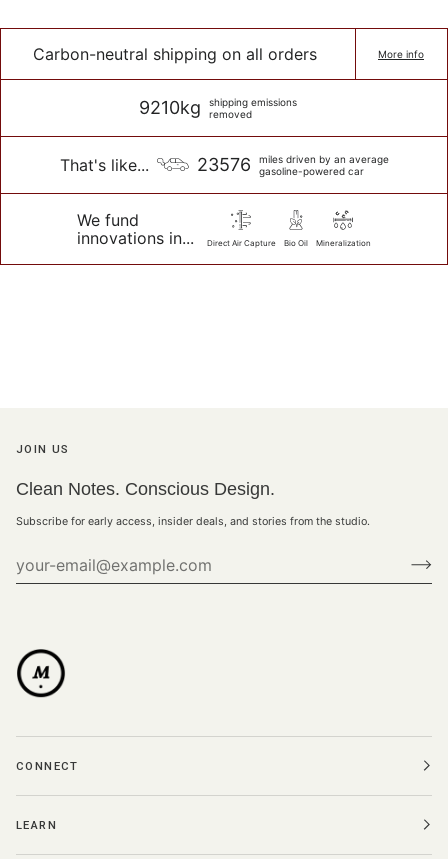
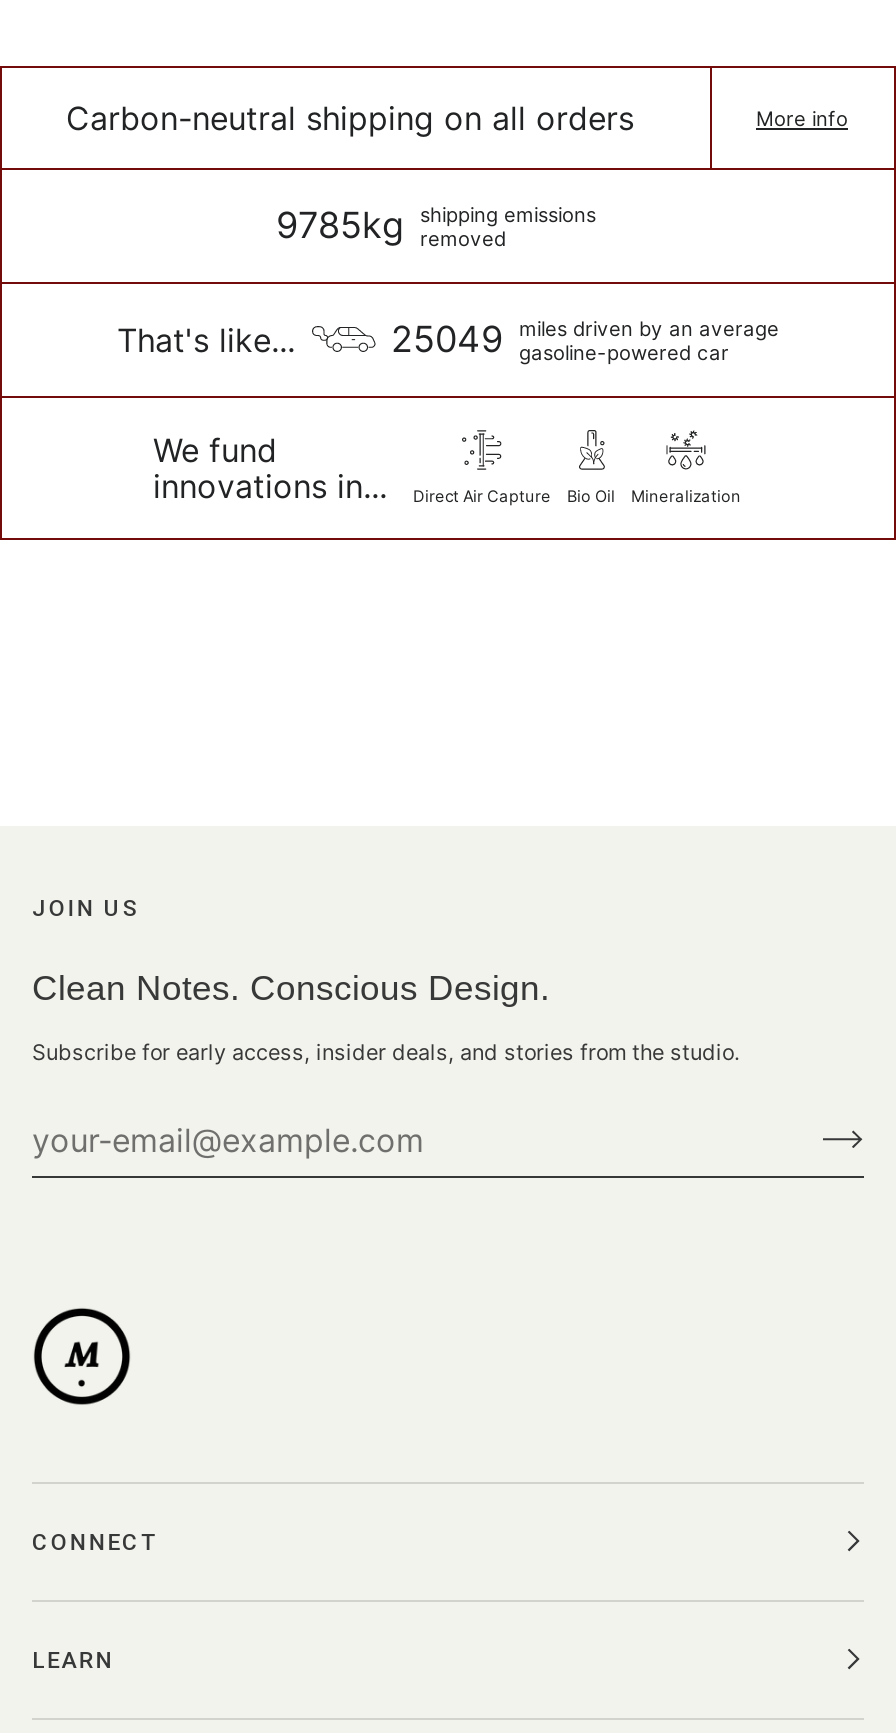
[139,96,297,120] 9210kg shipping emissions removed -> [276,201,596,249] 9785kg shipping emissions removed
[196,153,388,177] 23576 miles driven by an average gasoline-powered car -> [391,315,779,363] 25049 miles driven by an average gasoline-powered car

